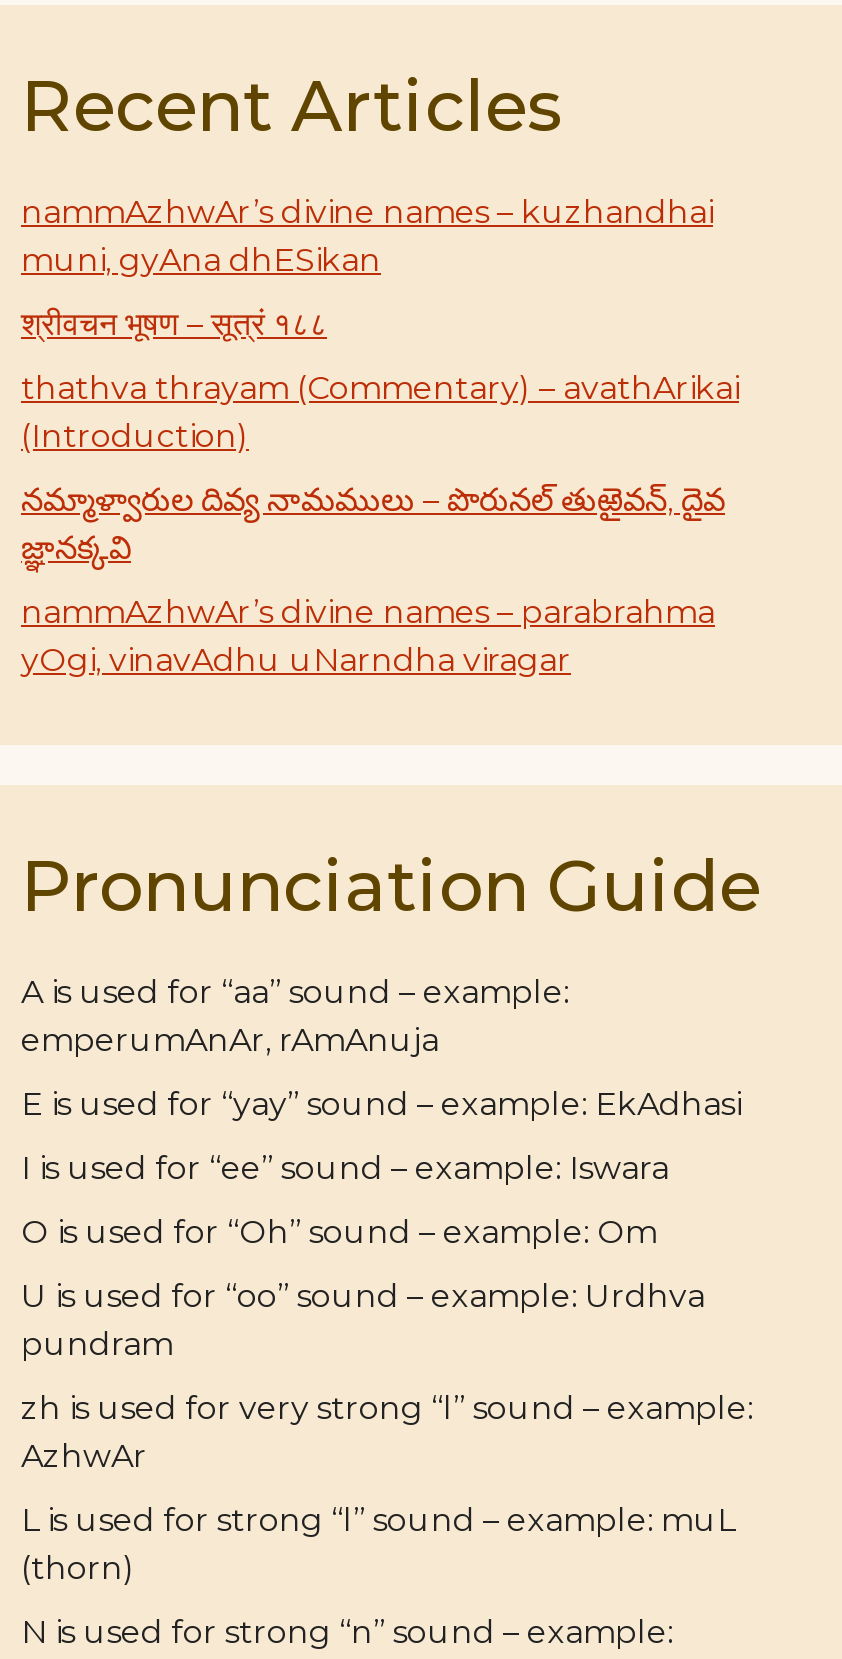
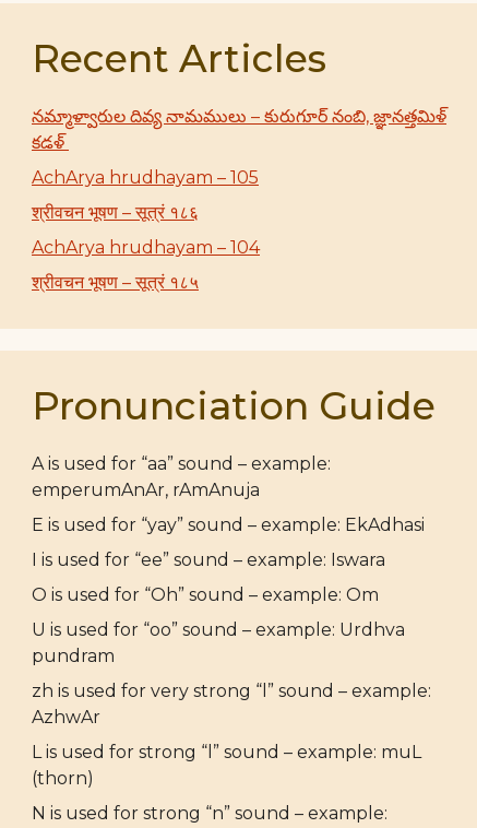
[21,193,713,279] nammAzhwAr’s divine names – kuzhandhai | muni, gyAna dhESikan -> [32,106,446,153] నమ్మాళ్వారుల దివ్య నామములు – కురుగూర్ నంబి, జ్ఞానత్తమిళ్ | కడళ్
[21,305,327,343] श्रीवचन भूषण – सूत्रं १८८ -> [32,167,259,188] AchArya hrudhayam – 105
[21,369,739,455] thathva thrayam (Commentary) – avathArikai | (Introduction) -> [32,202,199,223] श्रीवचन भूषण – सूत्रं १८६
[21,481,725,567] నమ్మాళ్వారుల దివ్య నామములు – పొరునల్ తుఱైవన్, దైవ | జ్ఞానక్కవి -> [32,237,260,258] AchArya hrudhayam – 104
[21,593,715,679] nammAzhwAr’s divine names – parabrahma | yOgi, vinavAdhu uNarndha viragar -> [32,272,199,293] श्रीवचन भूषण – सूत्रं १८५

